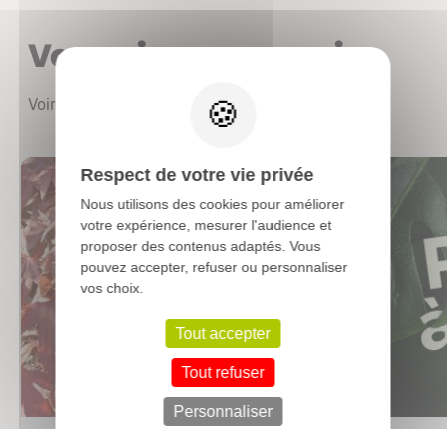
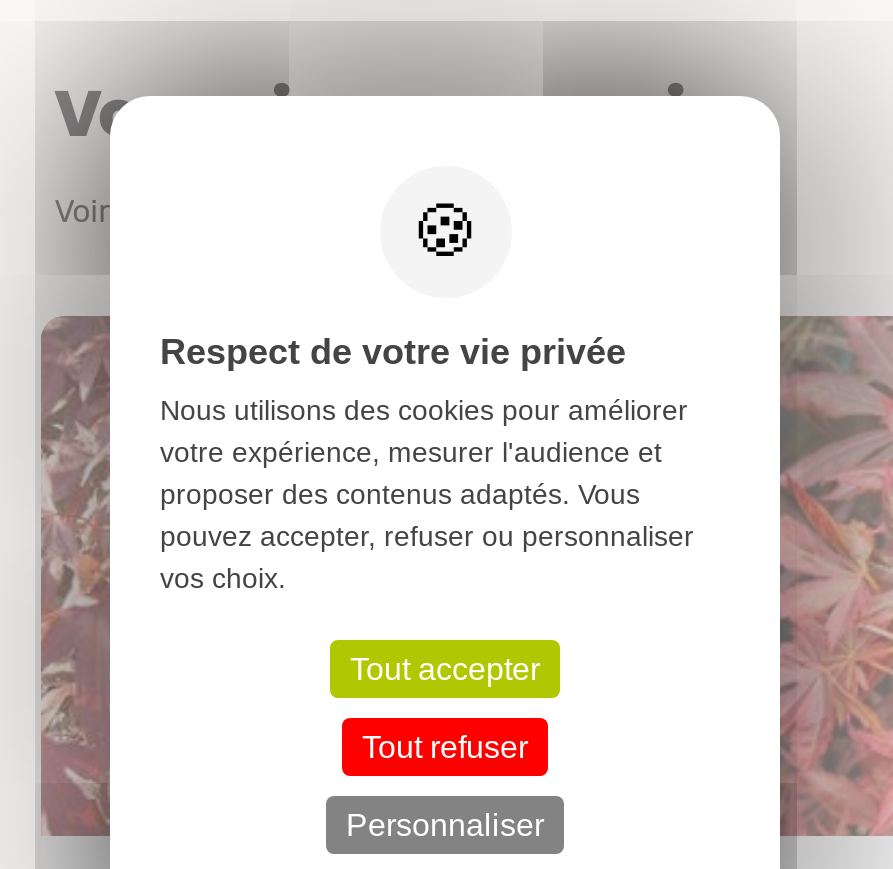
[390,156,444,418] [image] -> [779,316,887,836] [image]

